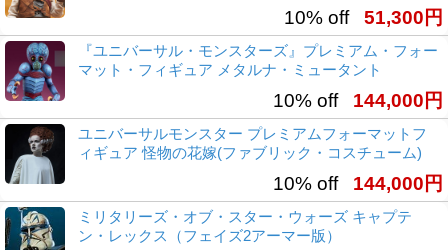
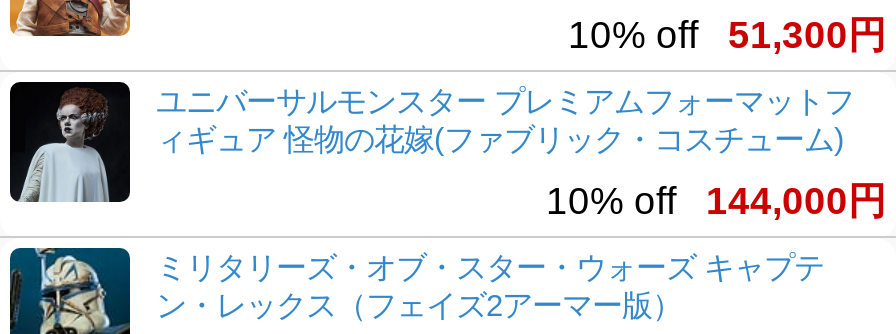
[4,41,443,111] [image] | 『ユニバーサル・モンスターズ』プレミアム・フォー | マット・フィギュア メタルナ・ミュータント | 10% off 144,000円 -> none

